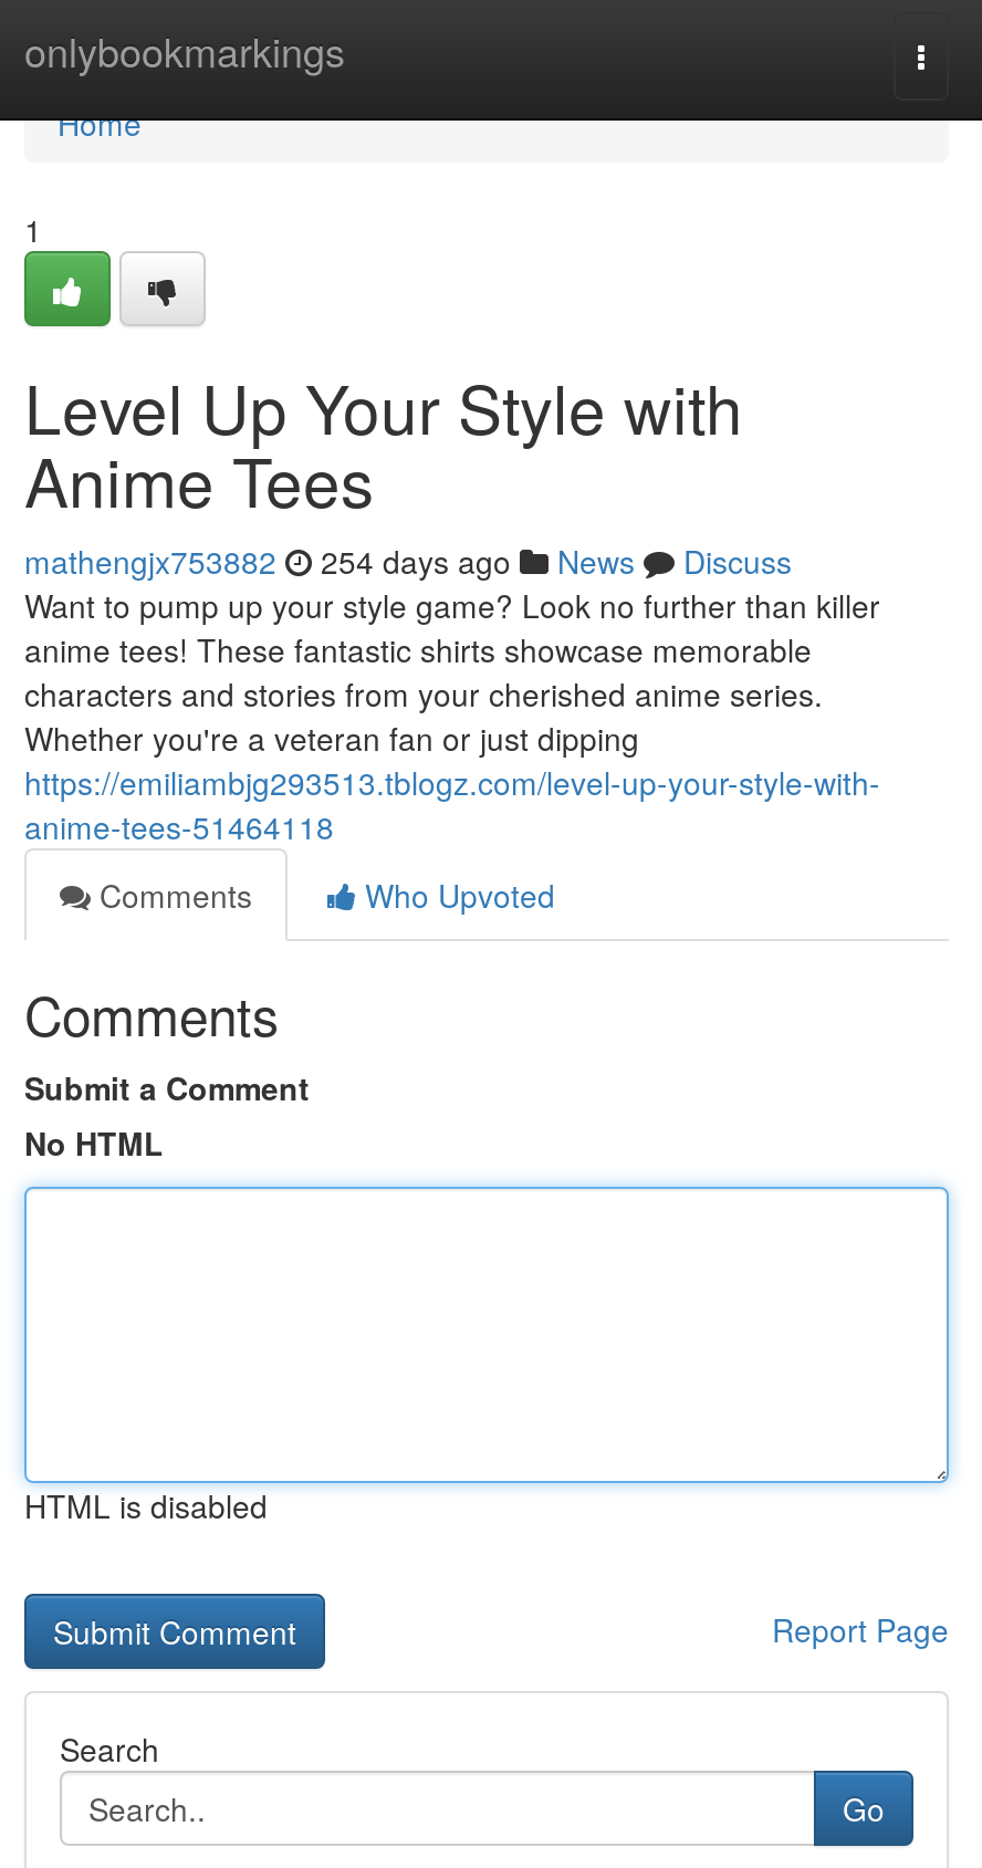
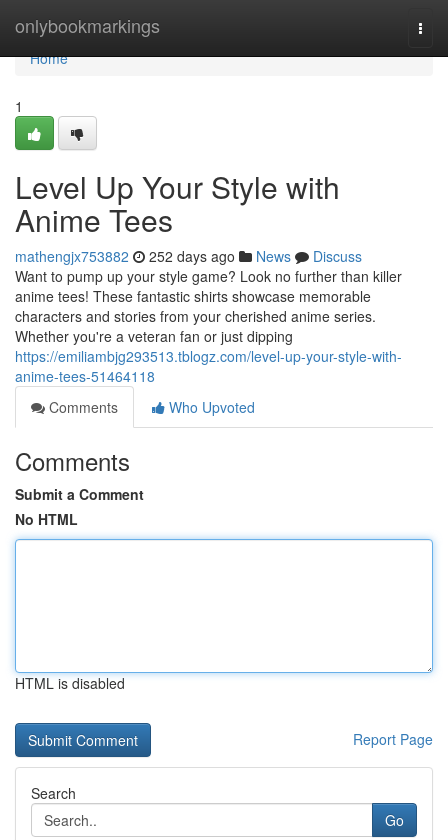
[24,539,792,583] mathengjx753882 254 days ago News Discuss -> [15,246,362,266] mathengjx753882 252 days ago News Discuss

